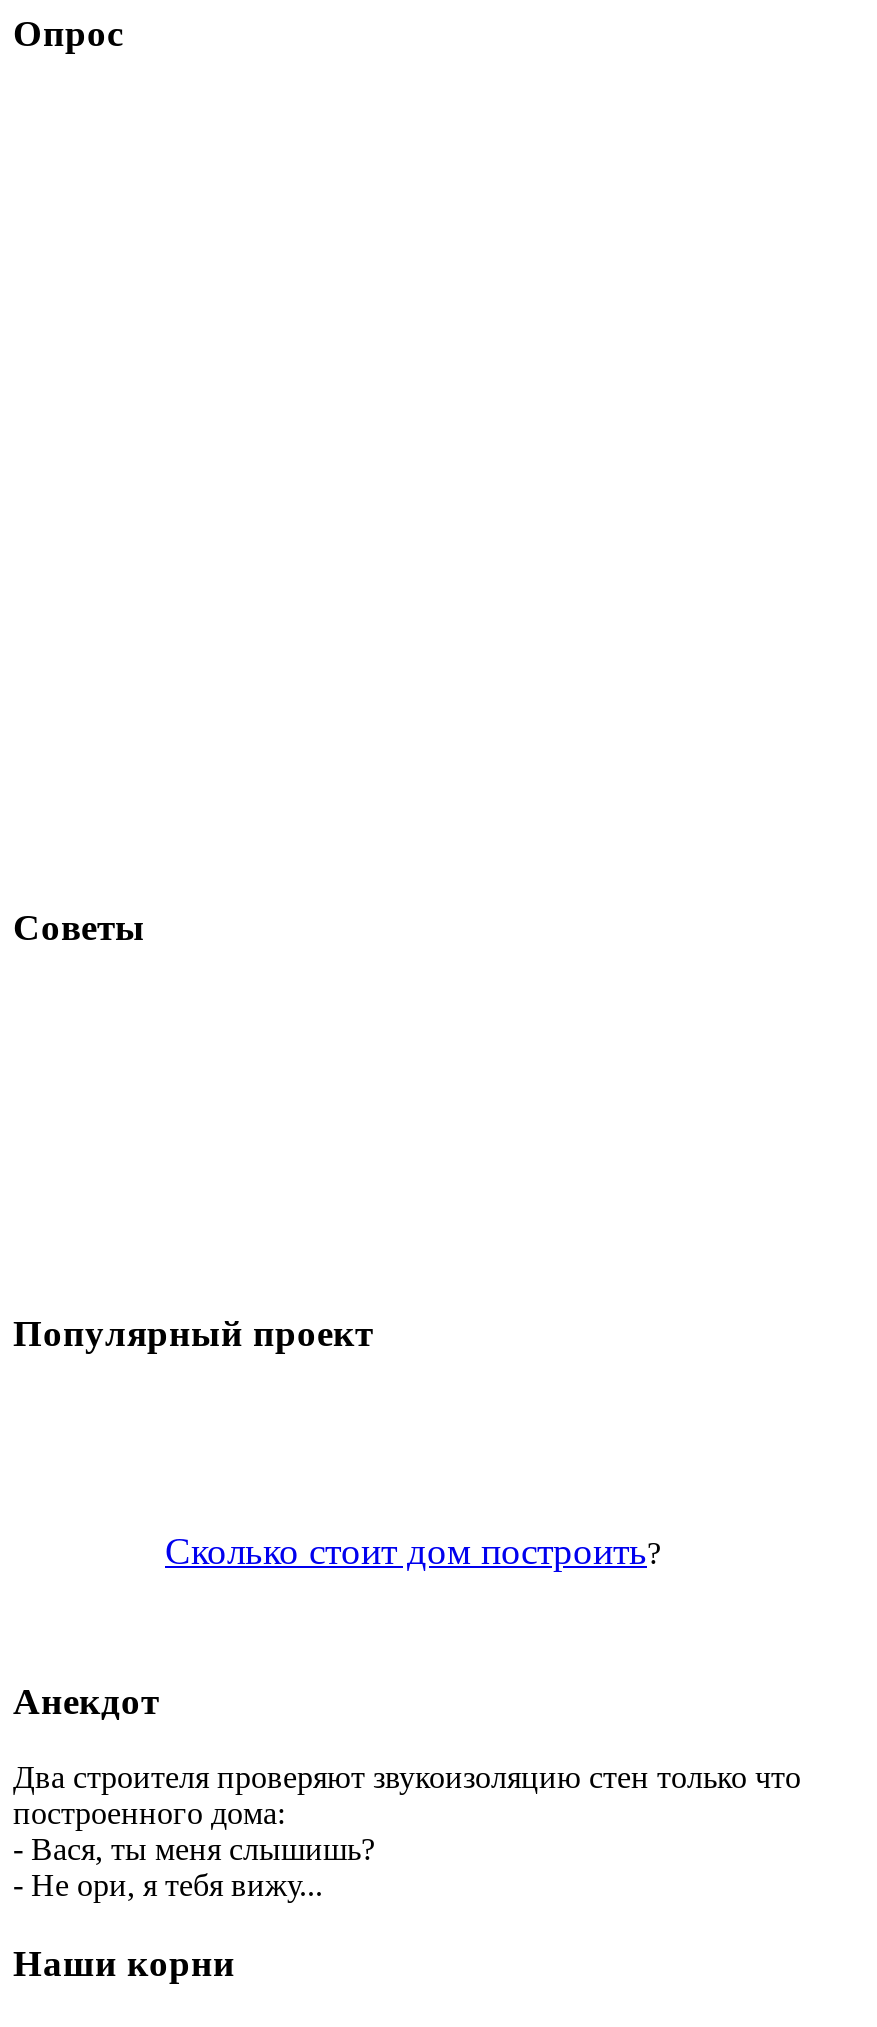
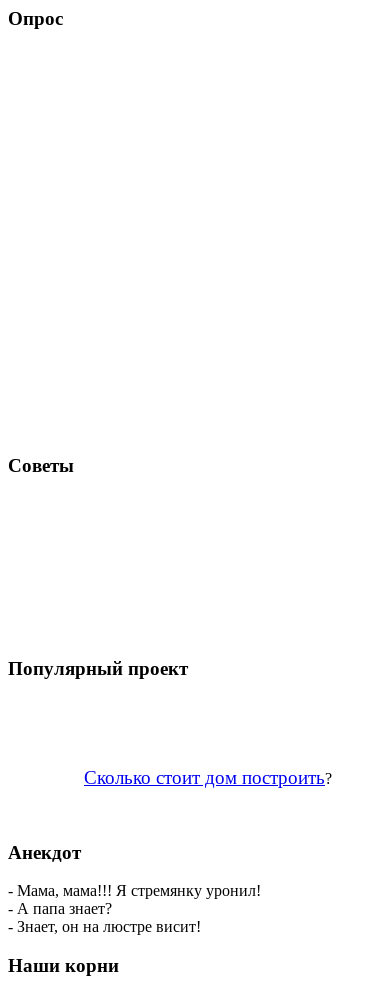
[13,1761,801,1903] Два строителя проверяют звукоизоляцию стен только что | построенного дома: | - Вася, ты меня слышишь? | - Не ори, я тебя вижу... -> [8,882,261,935] - Мама, мама!!! Я стремянку уронил! | - А папа знает? | - Знает, он на люстре висит!

